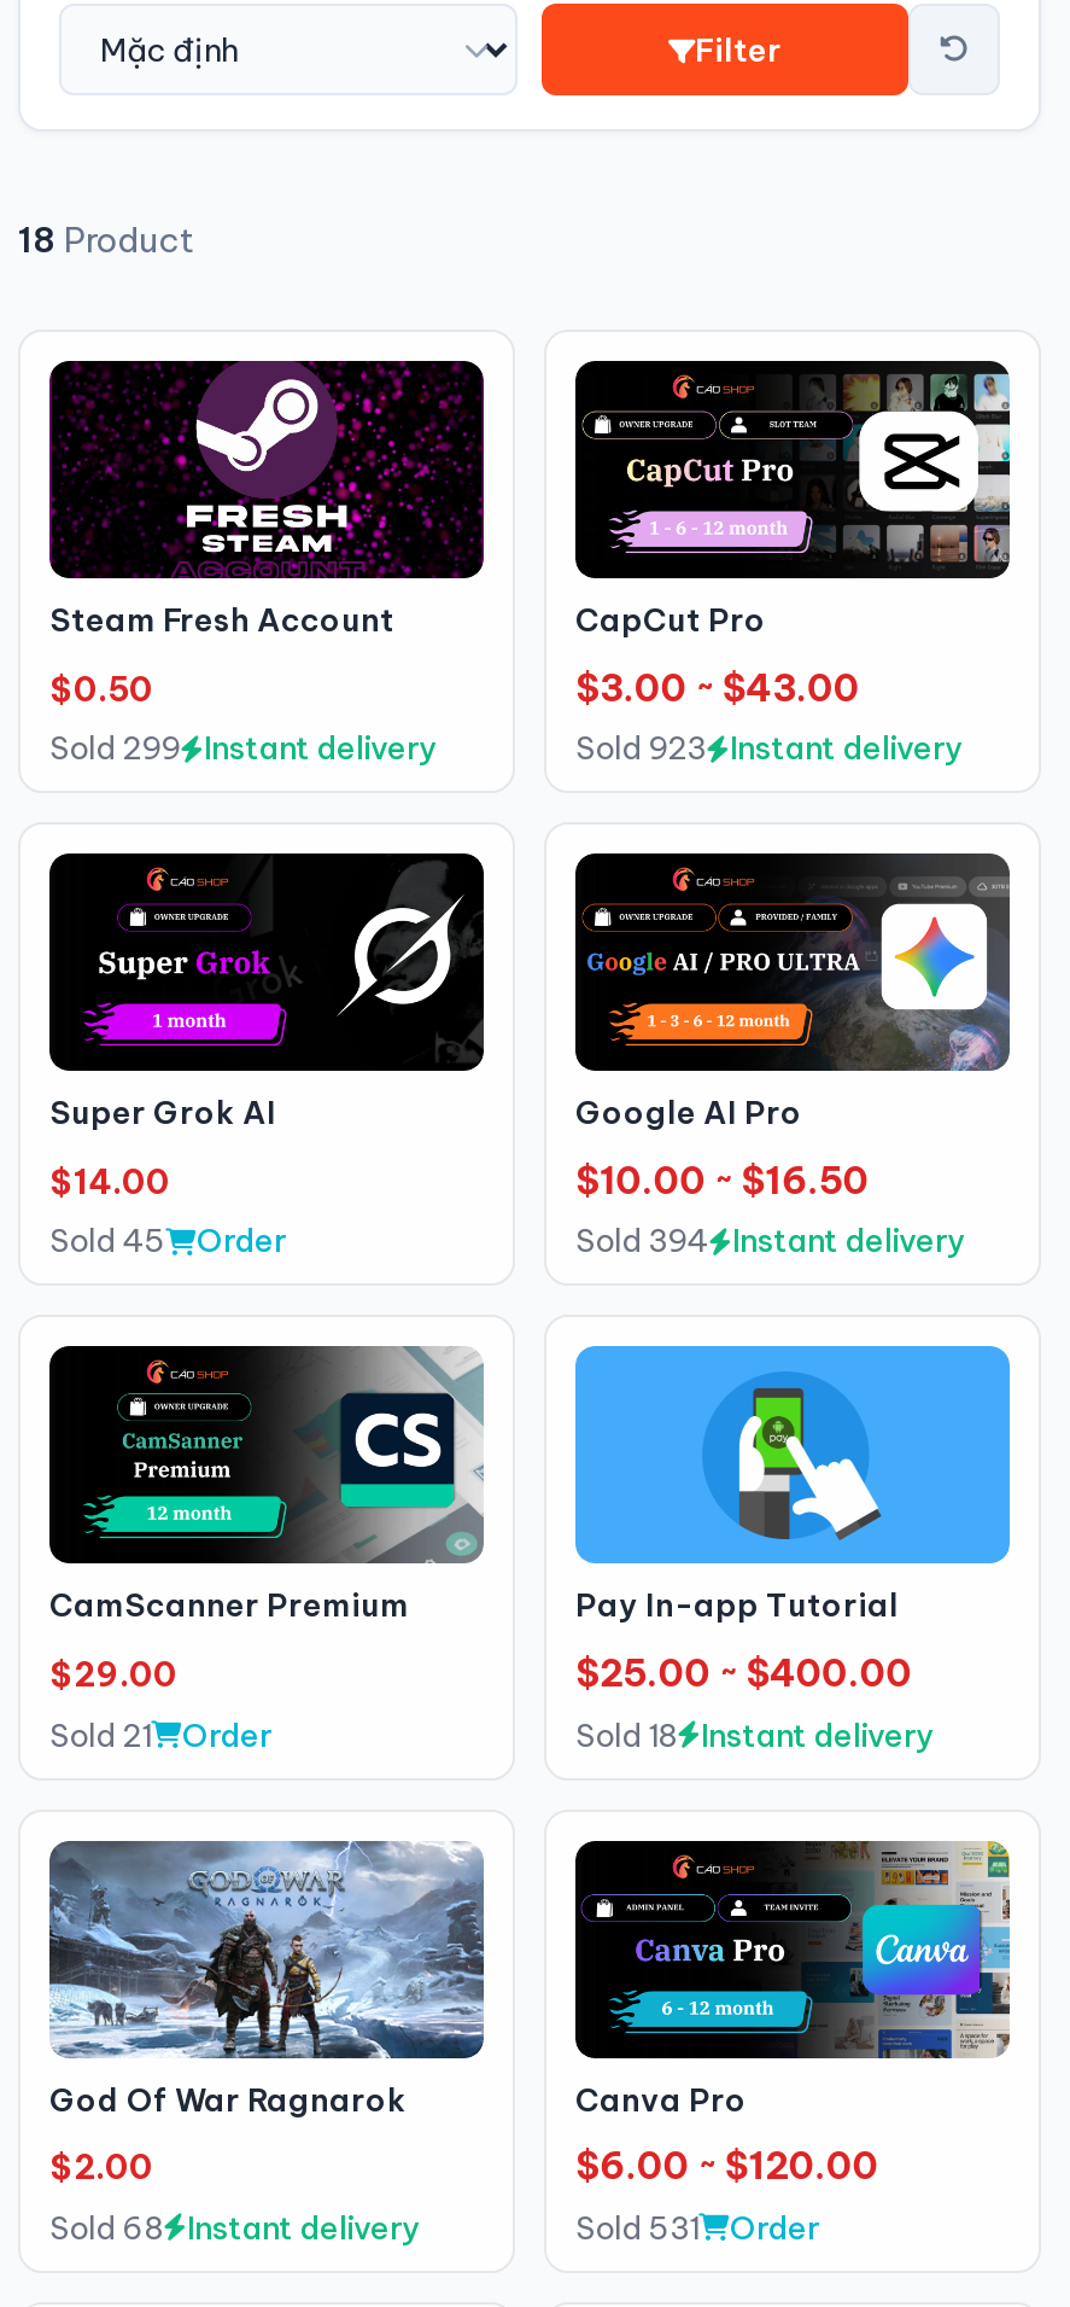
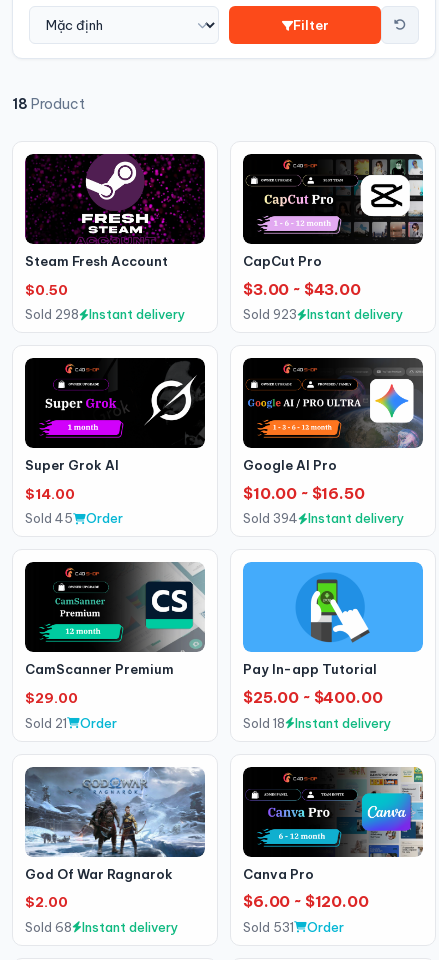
[49,728,438,767] Sold 299 Instant delivery -> [25,306,186,322] Sold 298 Instant delivery

